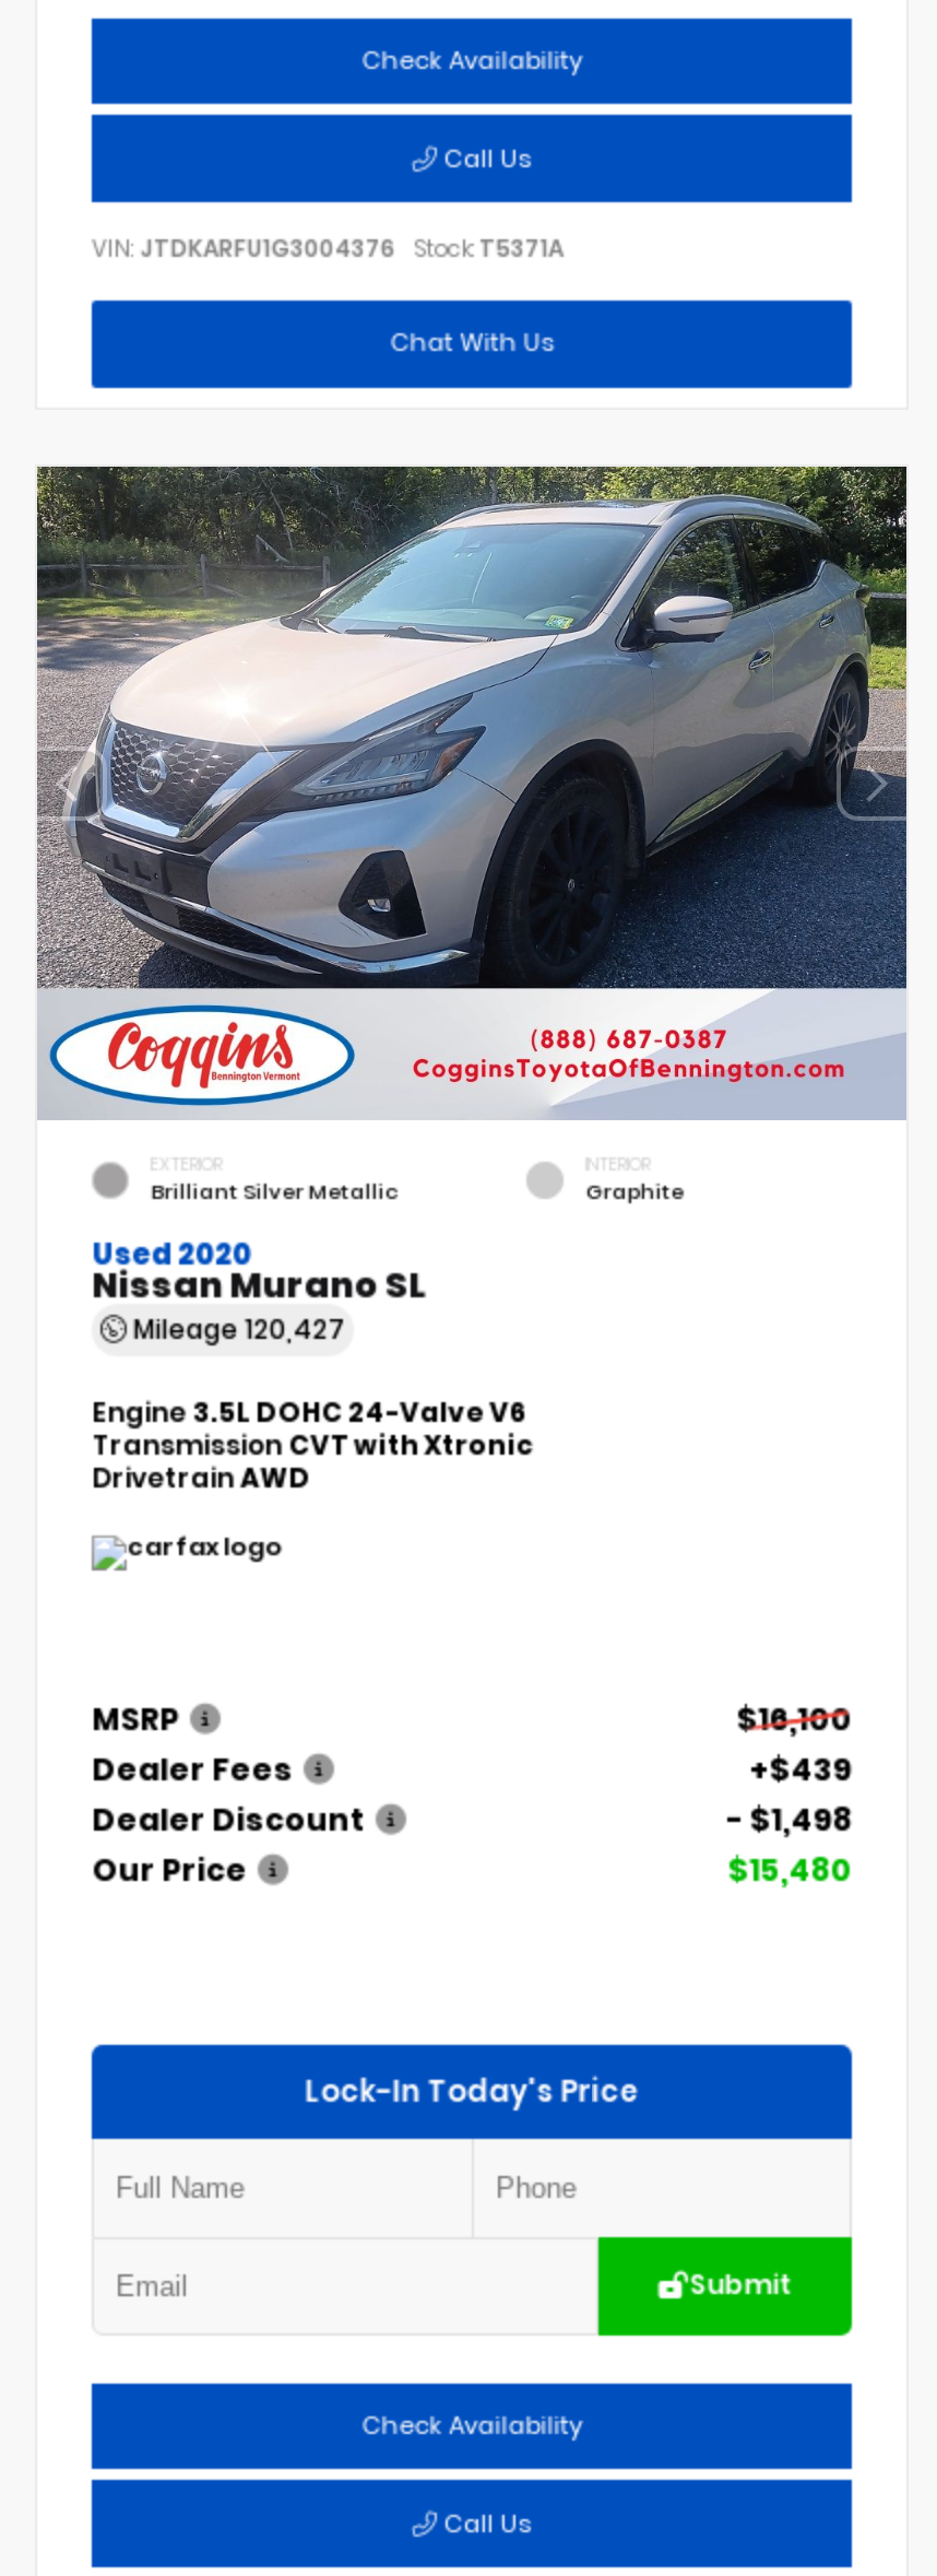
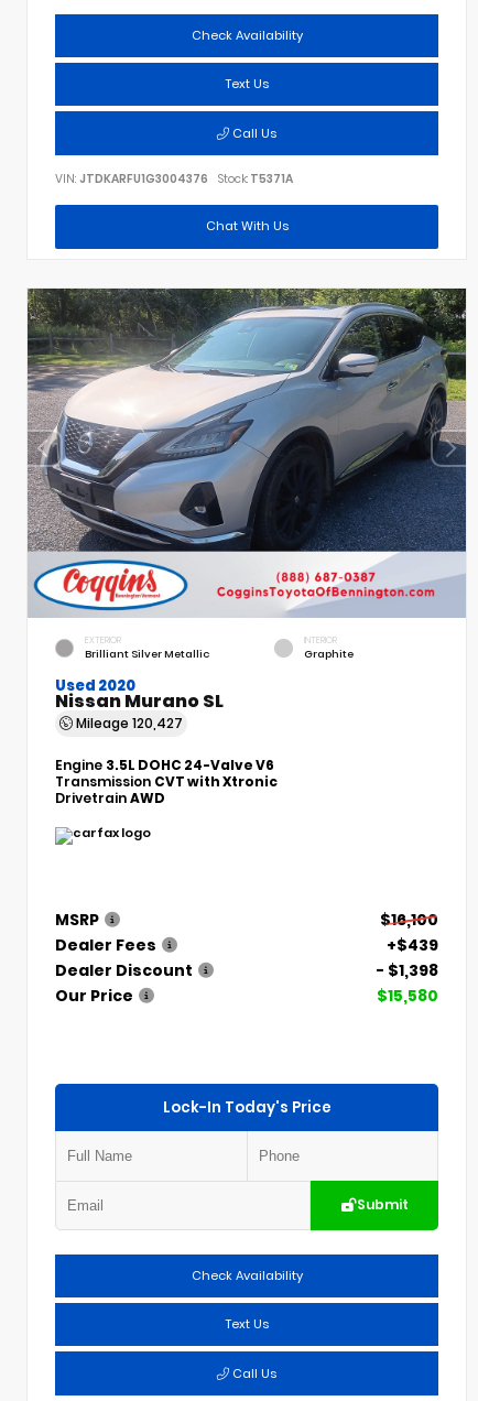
none -> [225,74,269,92] Text Us
[725,1796,852,1839] - $1,498 -> [376,958,438,980] - $1,398
[727,1846,852,1890] $15,480 -> [377,984,438,1006] $15,580
none -> [225,1314,269,1332] Text Us

